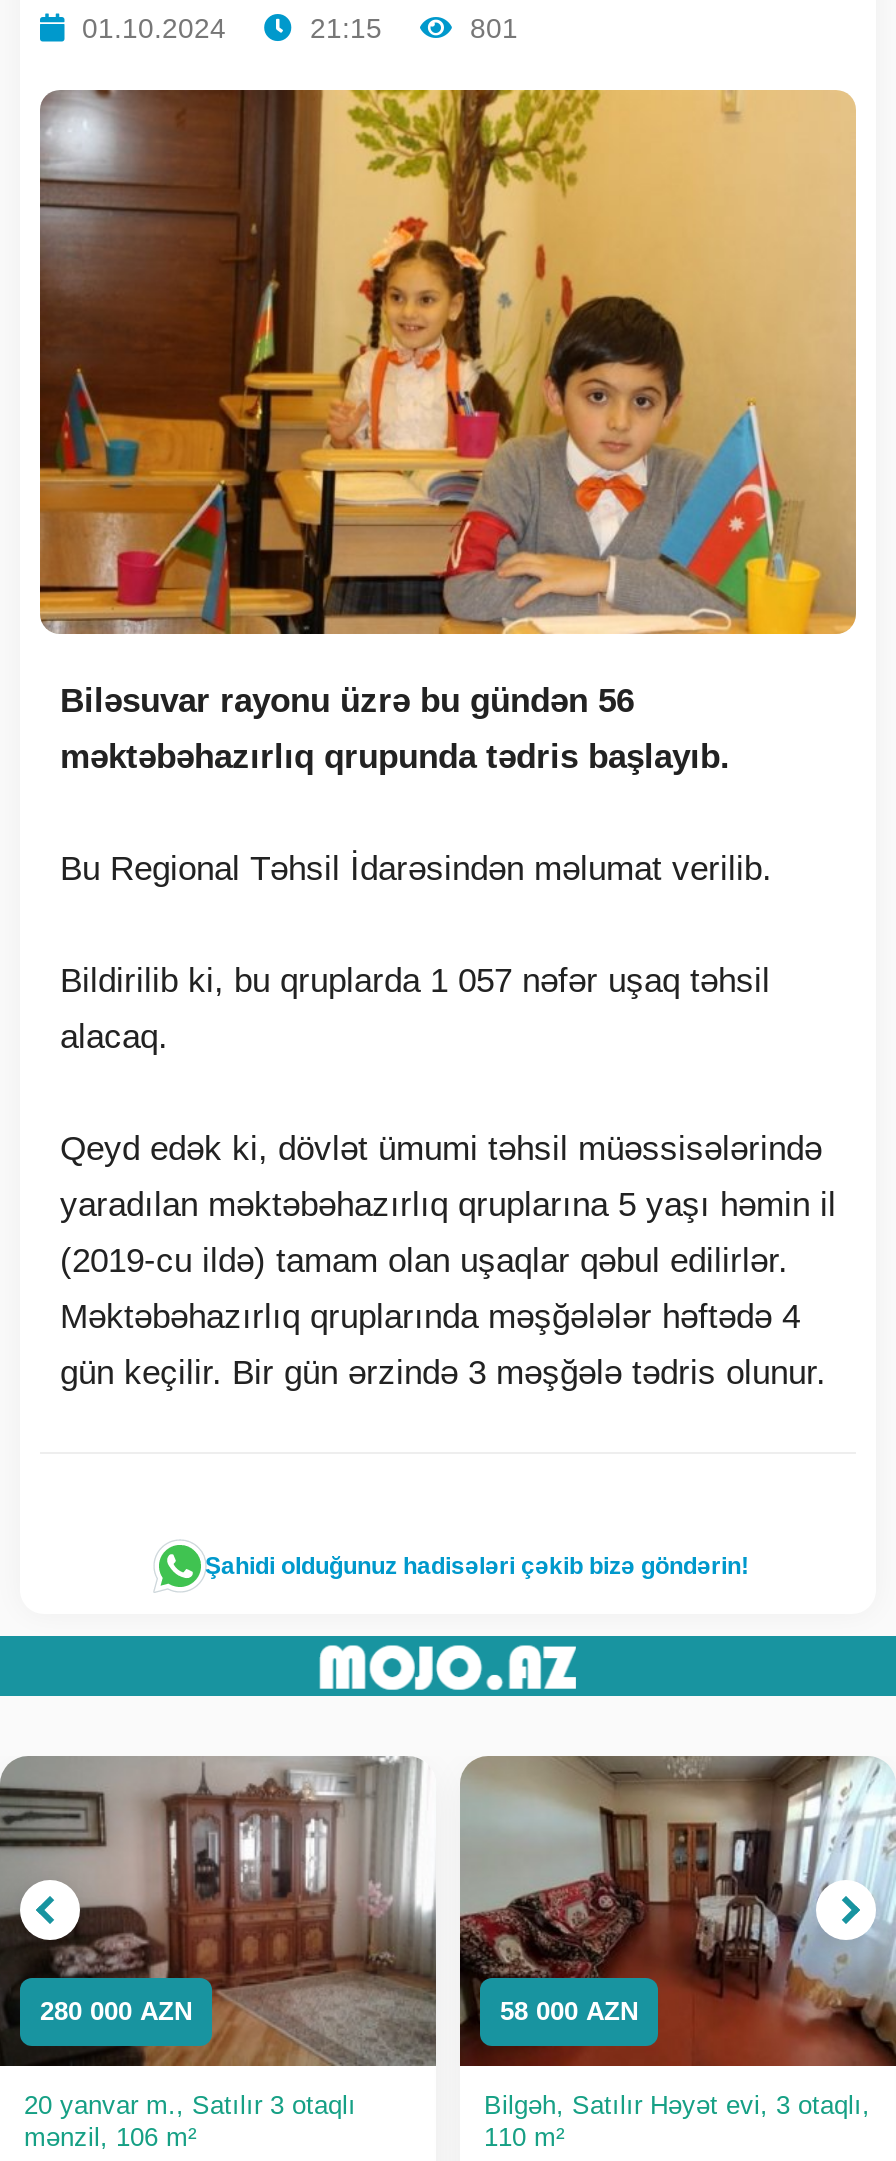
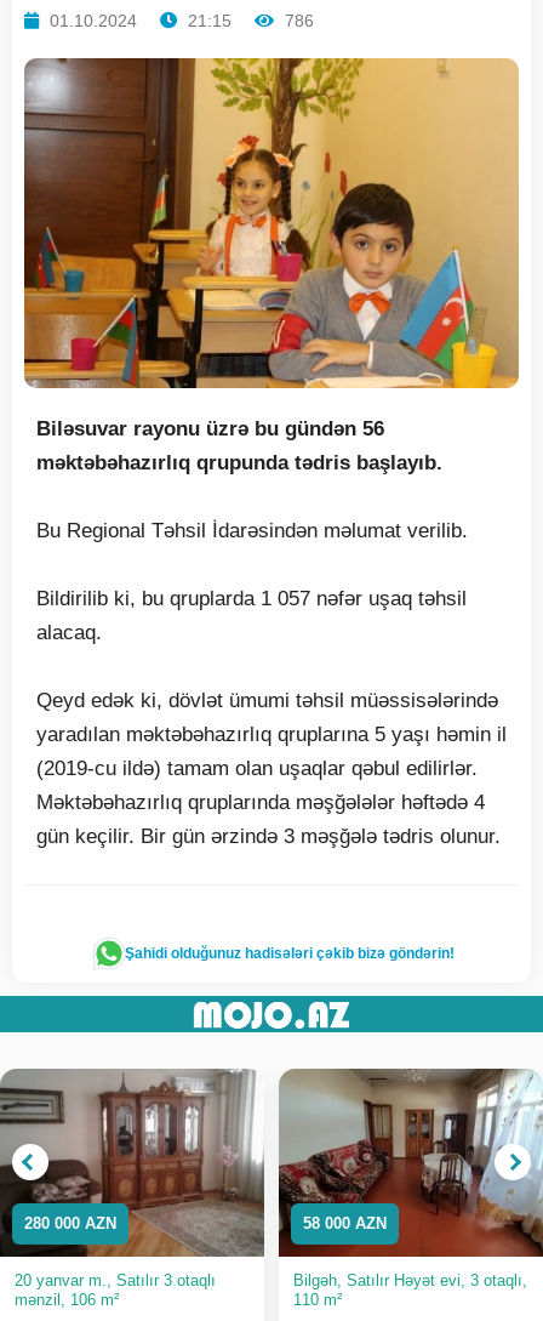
[462,12,518,44] 801 -> [280,11,314,30] 786

